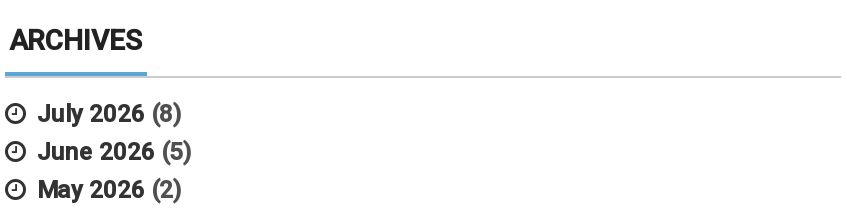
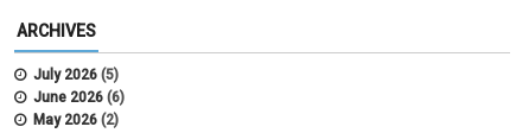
[37,100,181,128] July 2026 (8) -> [33,67,119,83] July 2026 (5)
[37,138,191,166] June 2026 (5) -> [33,89,125,106] June 2026 (6)

